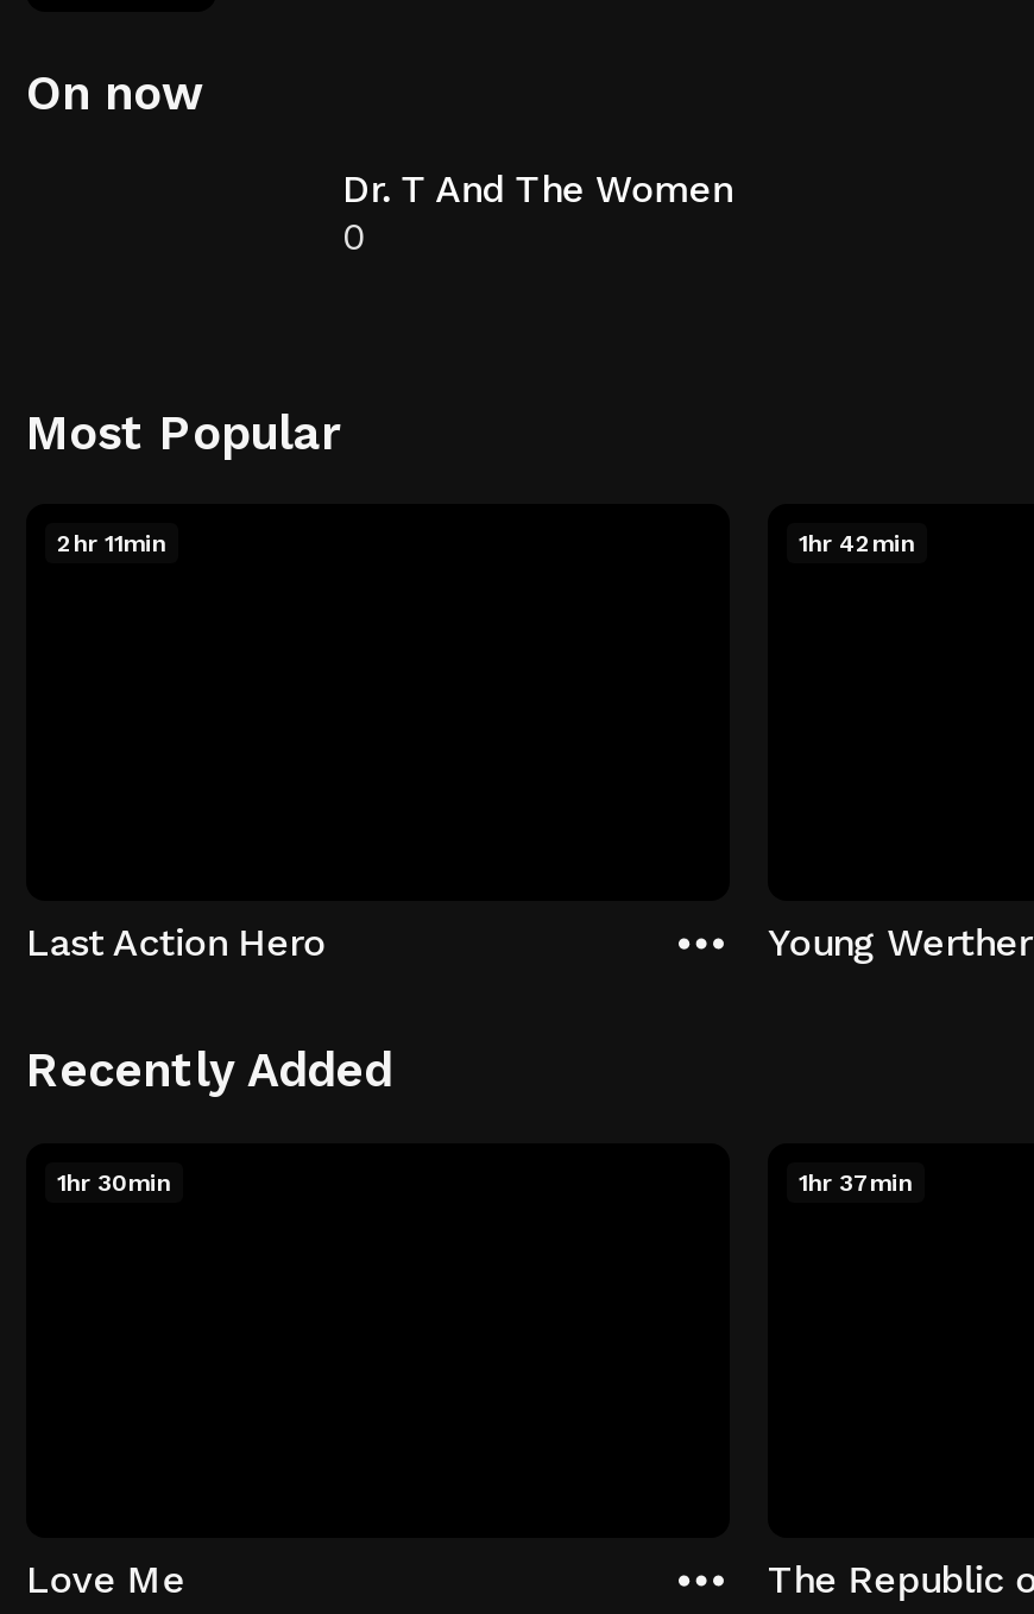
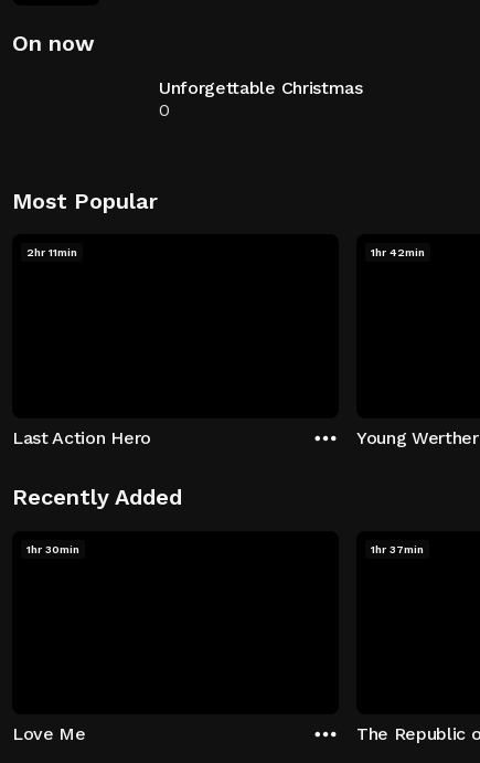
[342,166,732,212] Dr. T And The Women -> [159,77,363,98] Unforgettable Christmas

